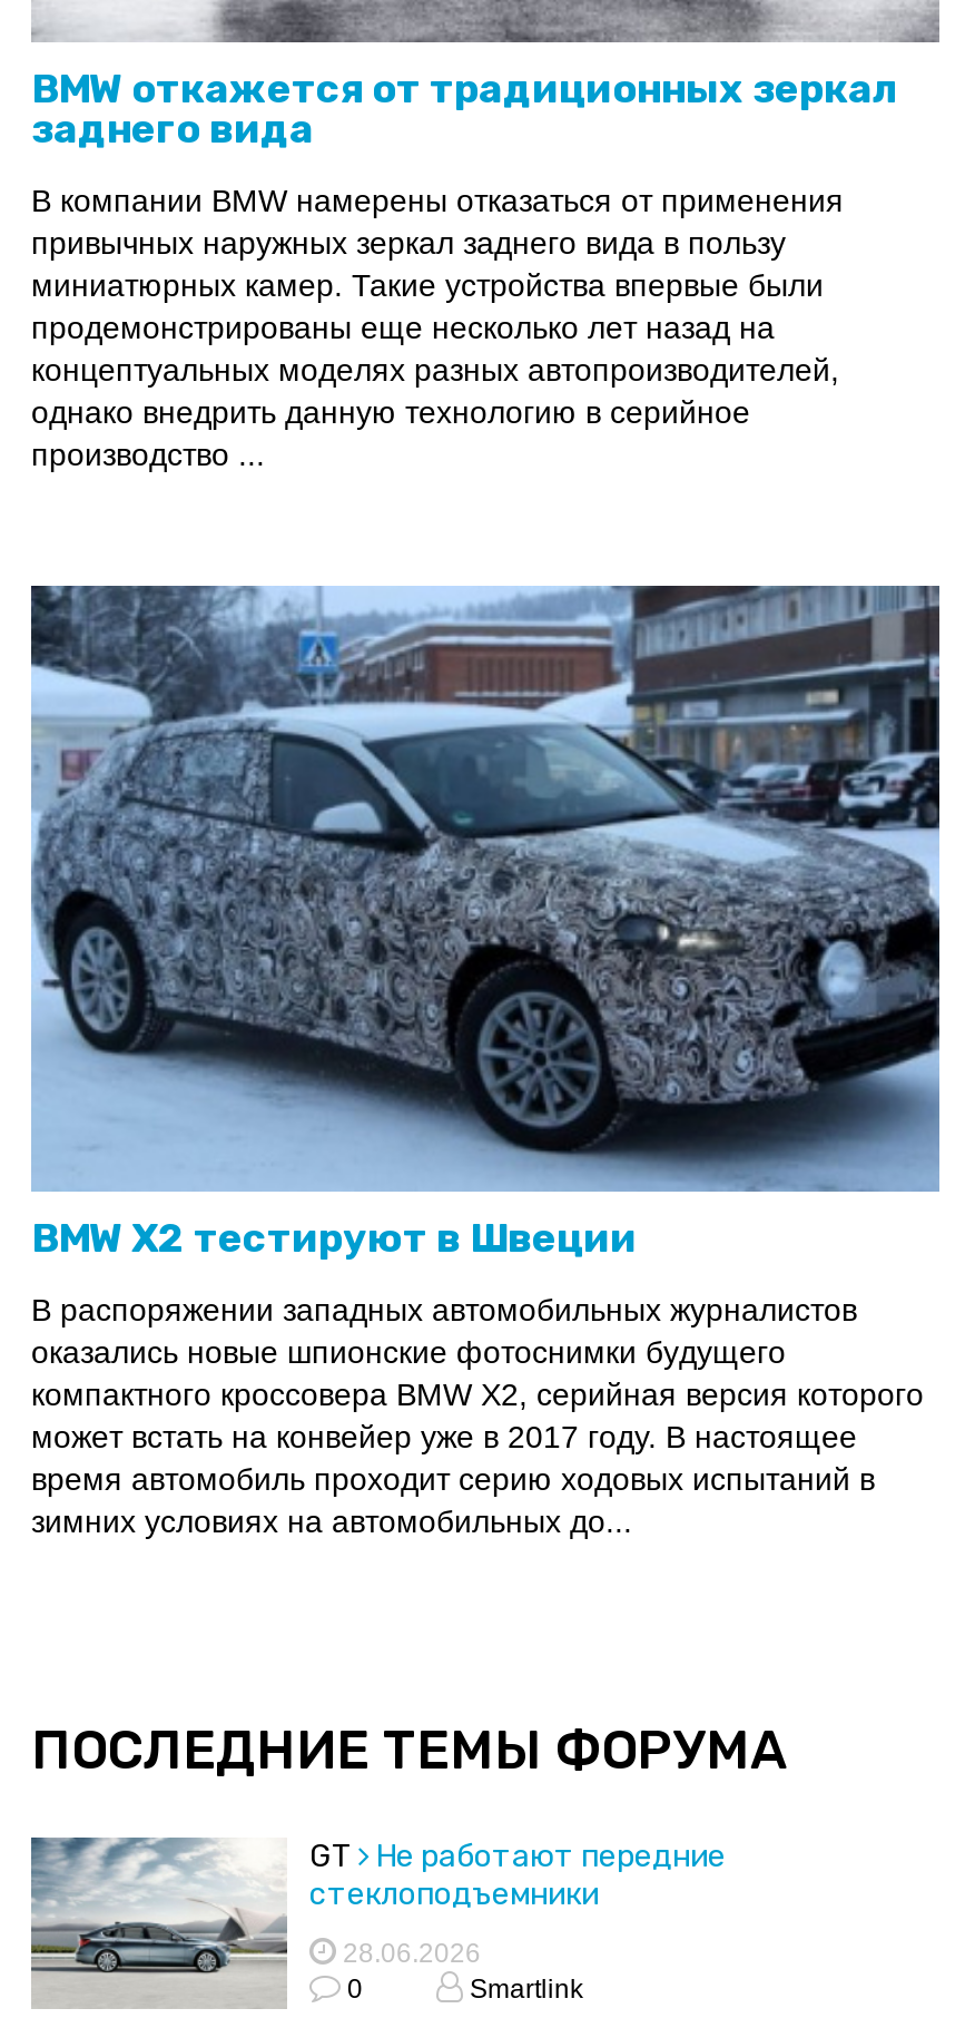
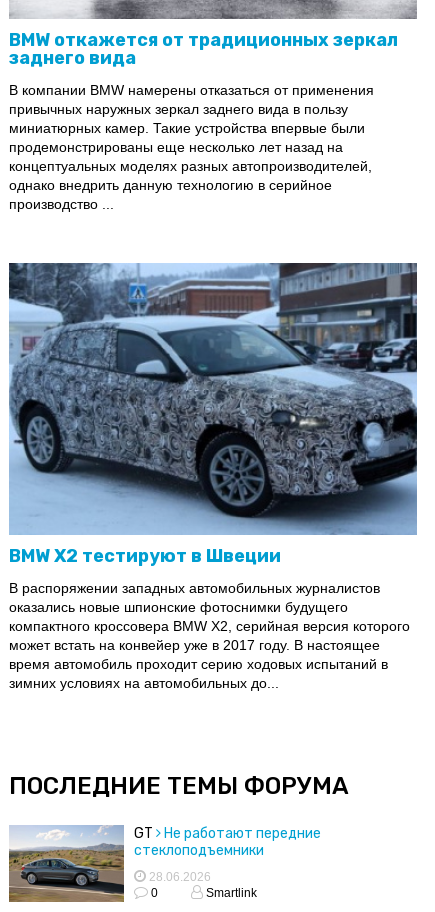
[31,1838,287,2007] [image] -> [9,825,125,902] [image]

